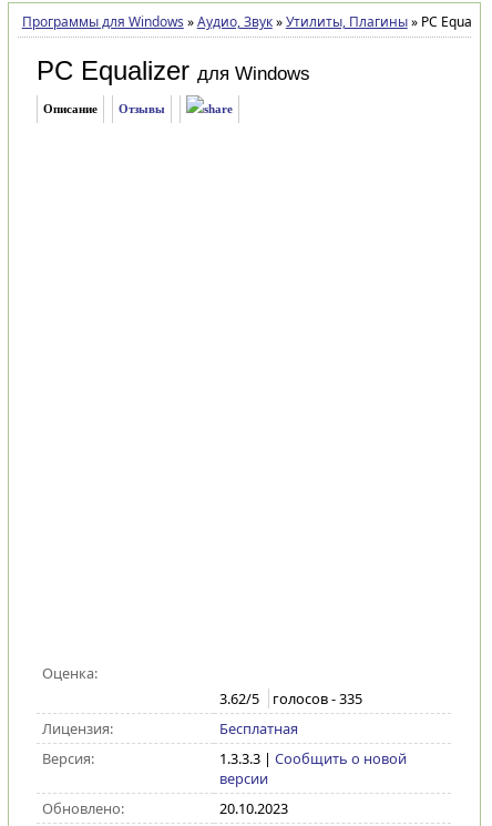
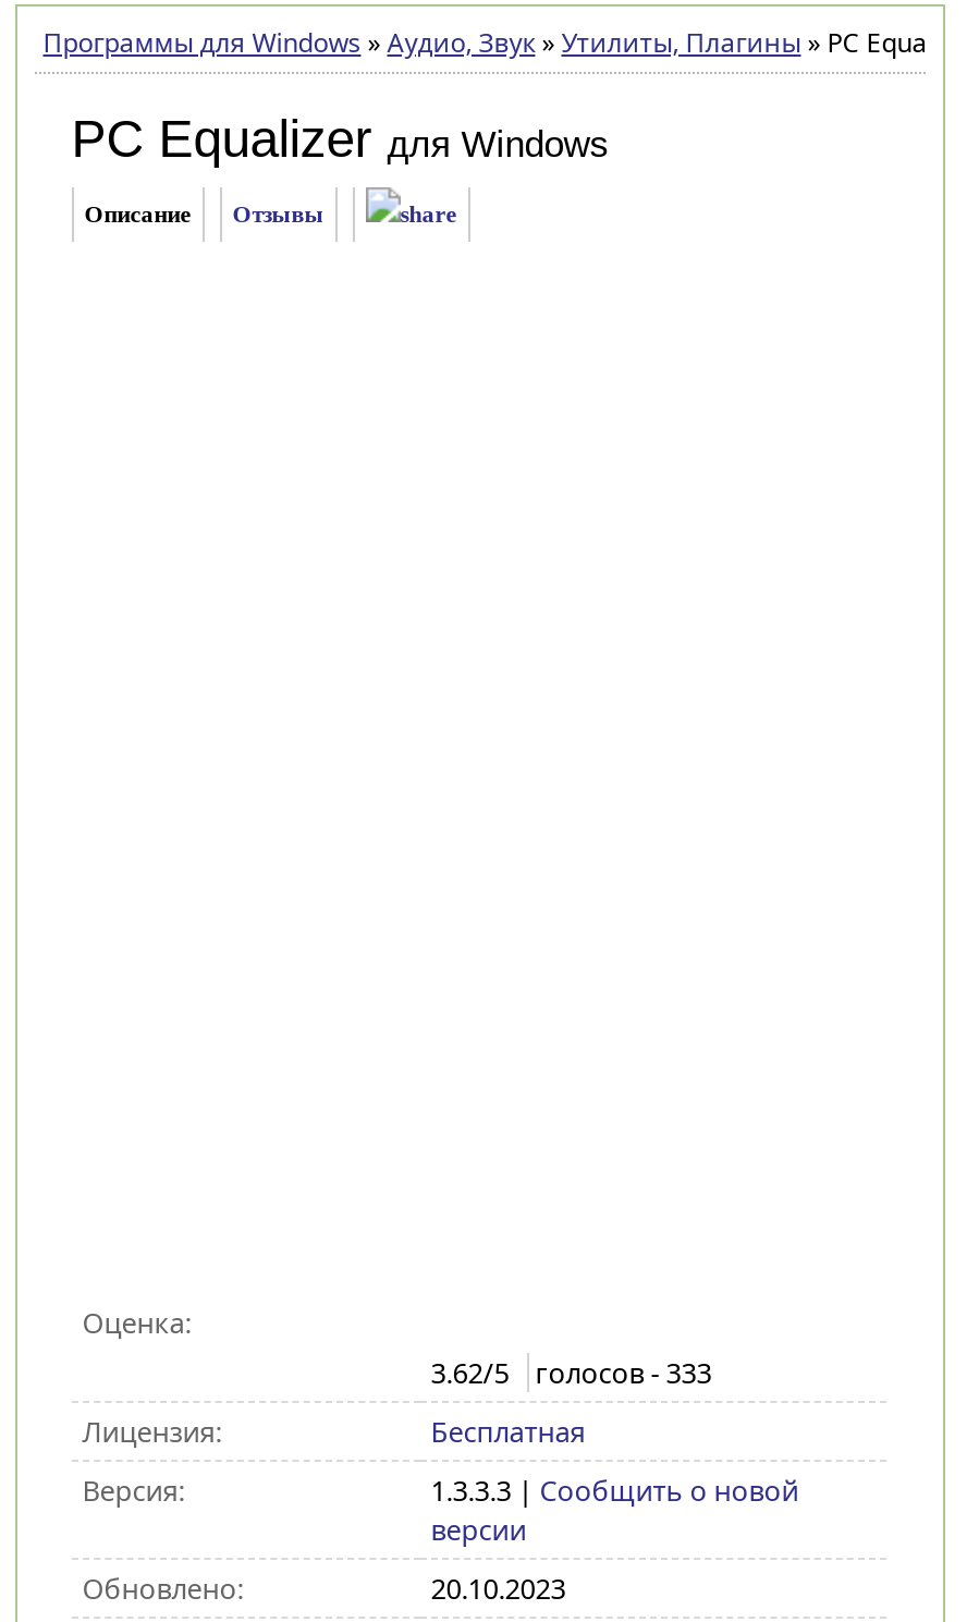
[219,689,362,709] 3.62/5 голосов - 335 -> [431,1353,712,1393] 3.62/5 голосов - 333

